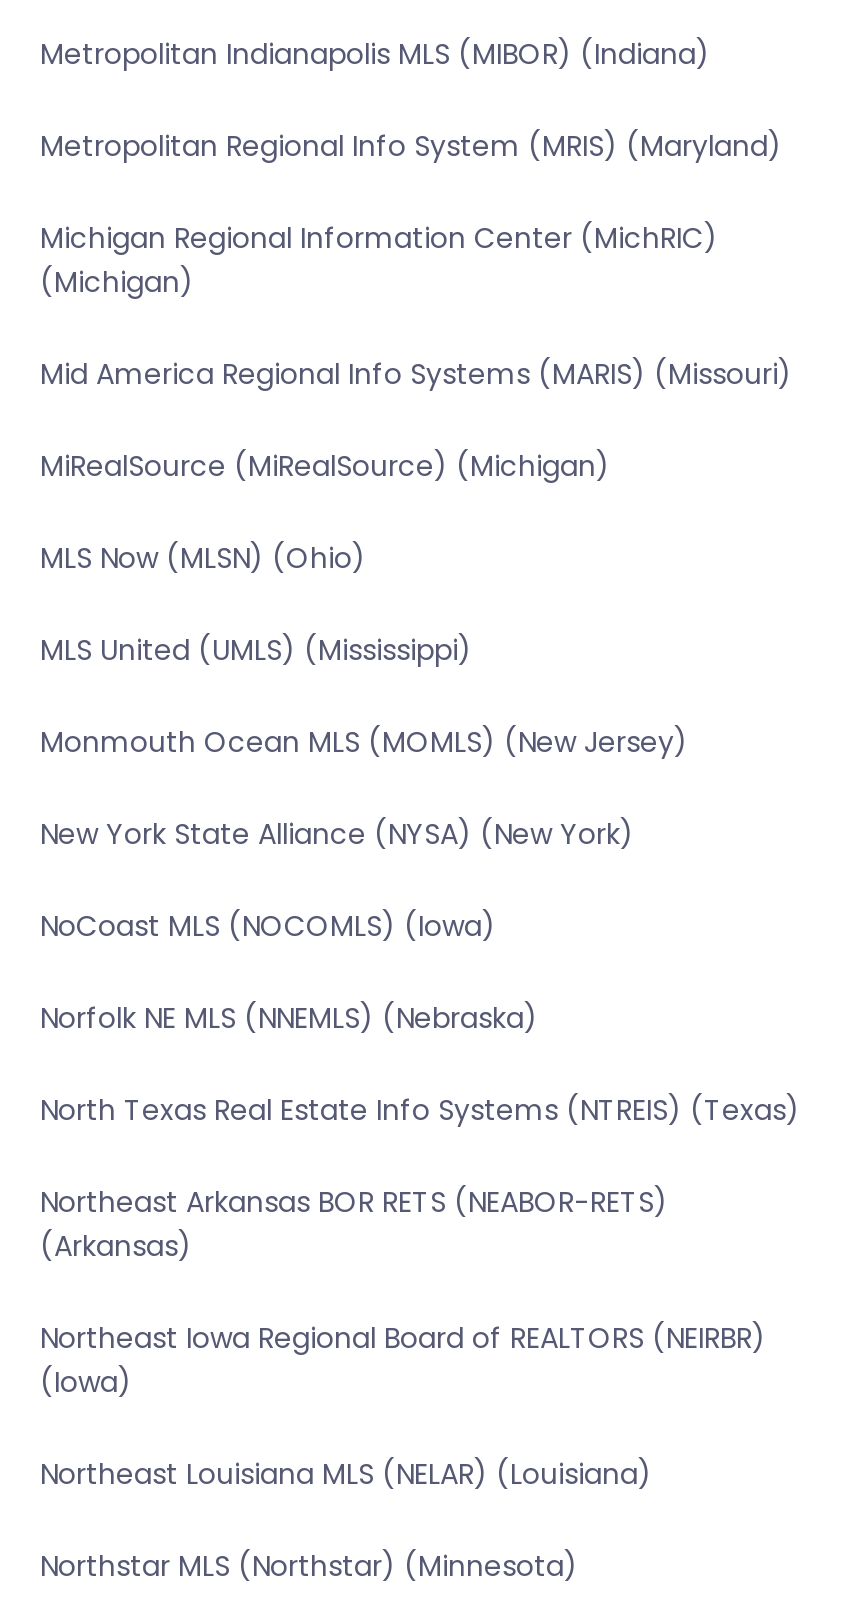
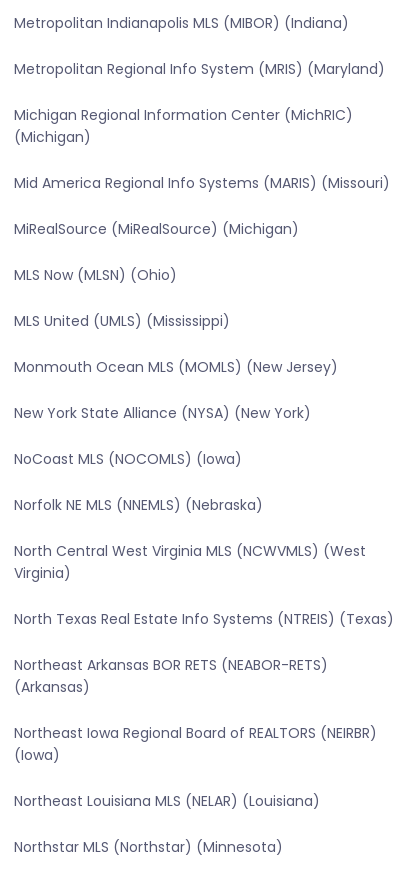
none -> [14,541,366,583] North Central West Virginia MLS (NCWVMLS) (West | Virginia)

